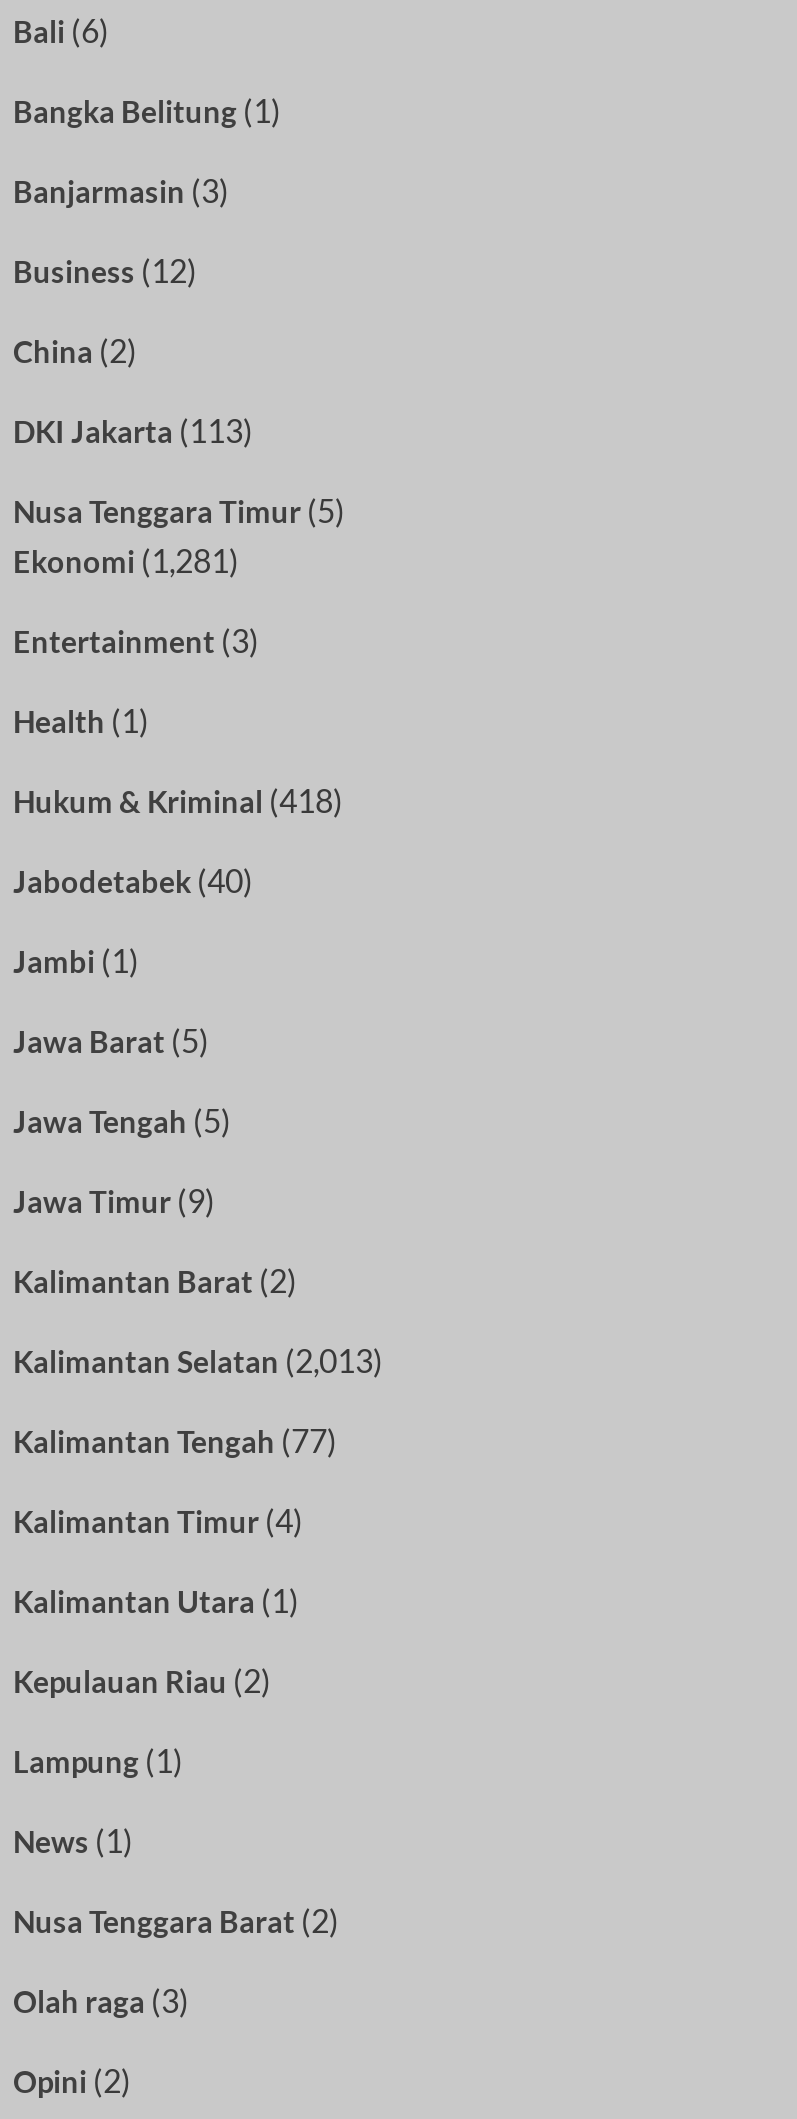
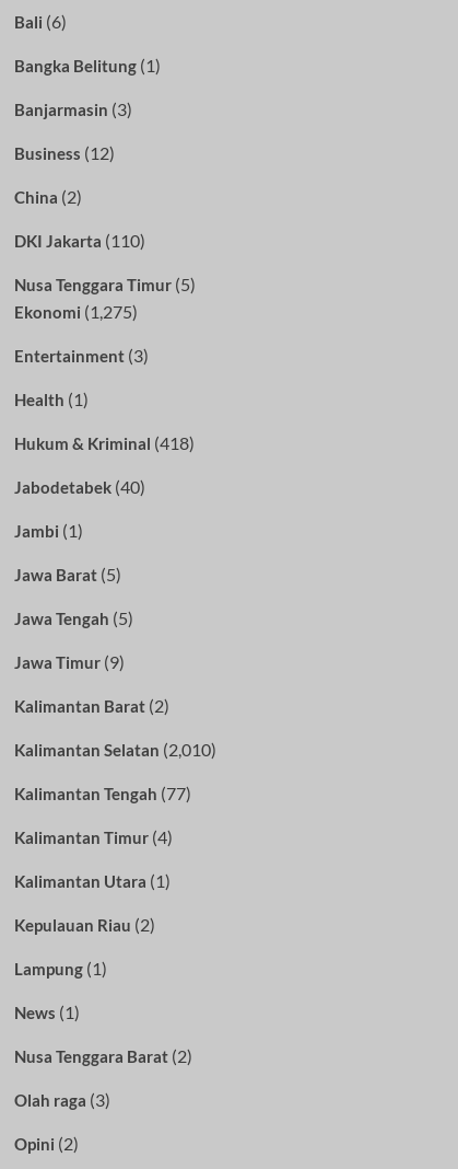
[13,410,253,448] DKI Jakarta (113) -> [14,230,145,251] DKI Jakarta (110)
[13,540,239,578] Ekonomi (1,281) -> [14,301,137,322] Ekonomi (1,275)
[13,1340,383,1378] Kalimantan Selatan (2,013) -> [14,739,216,760] Kalimantan Selatan (2,010)

